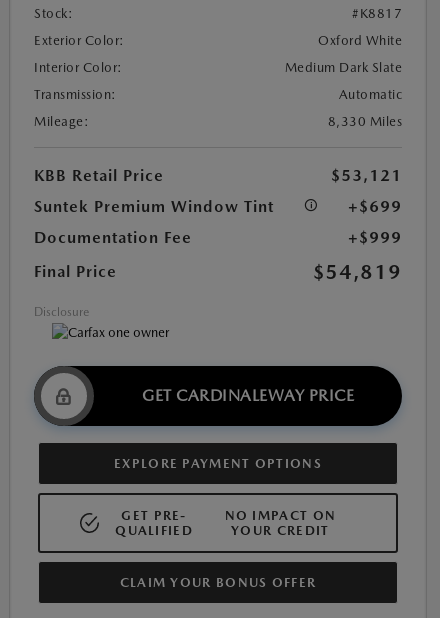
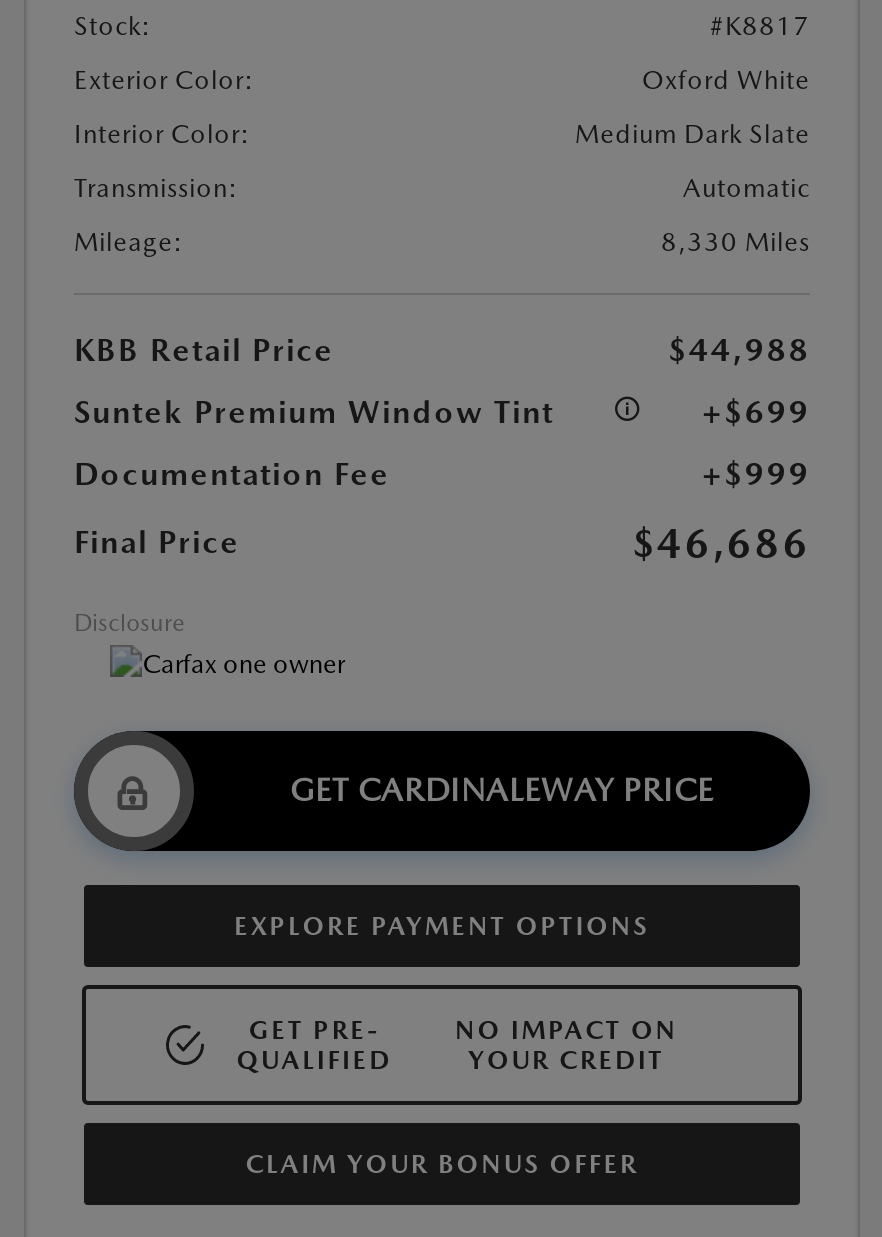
[331,166,402,185] $53,121 -> [668,332,810,370] $44,988
[313,260,402,284] $54,819 -> [632,520,810,568] $46,686

